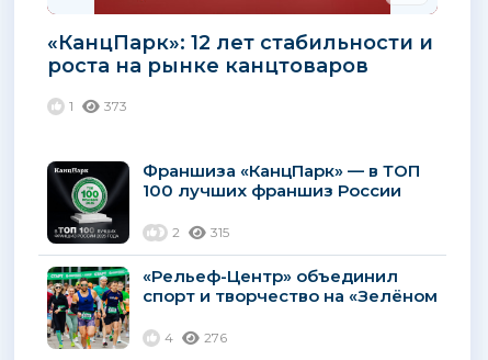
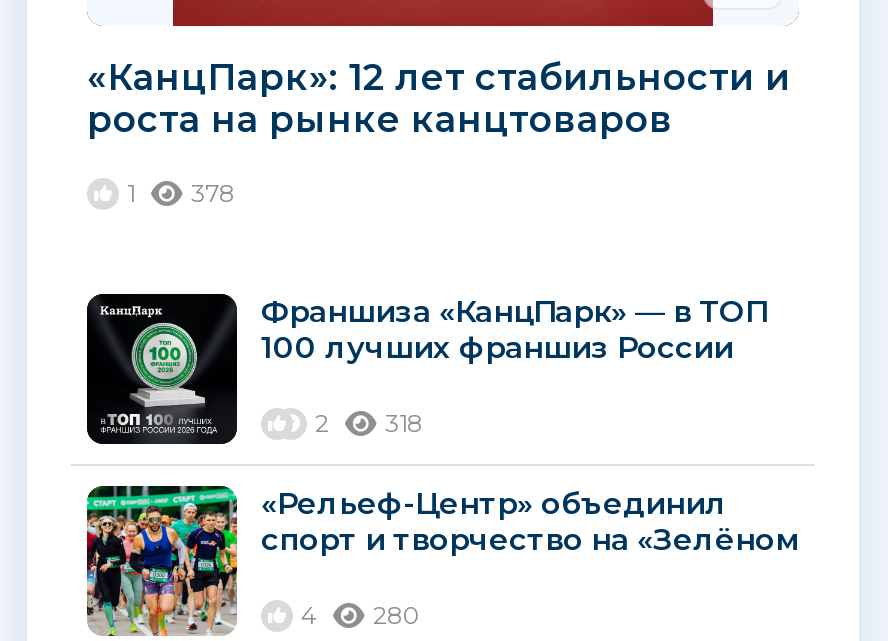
[69,98,127,114] 1 373 -> [127,178,235,208] 1 378
[172,224,229,240] 2 315 -> [315,408,423,438] 2 318
[164,329,227,346] 4 276 -> [301,600,421,630] 4 280

